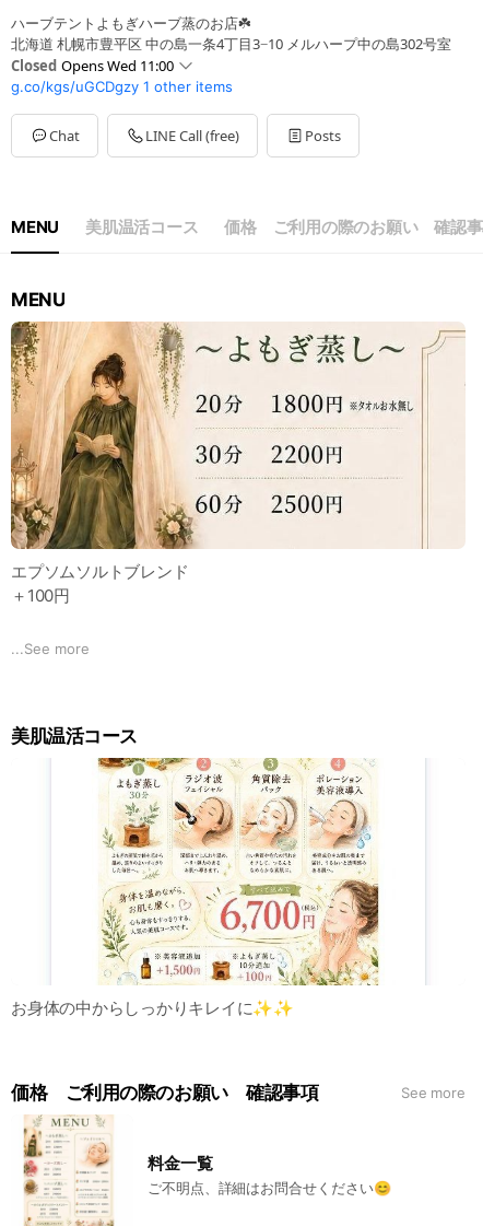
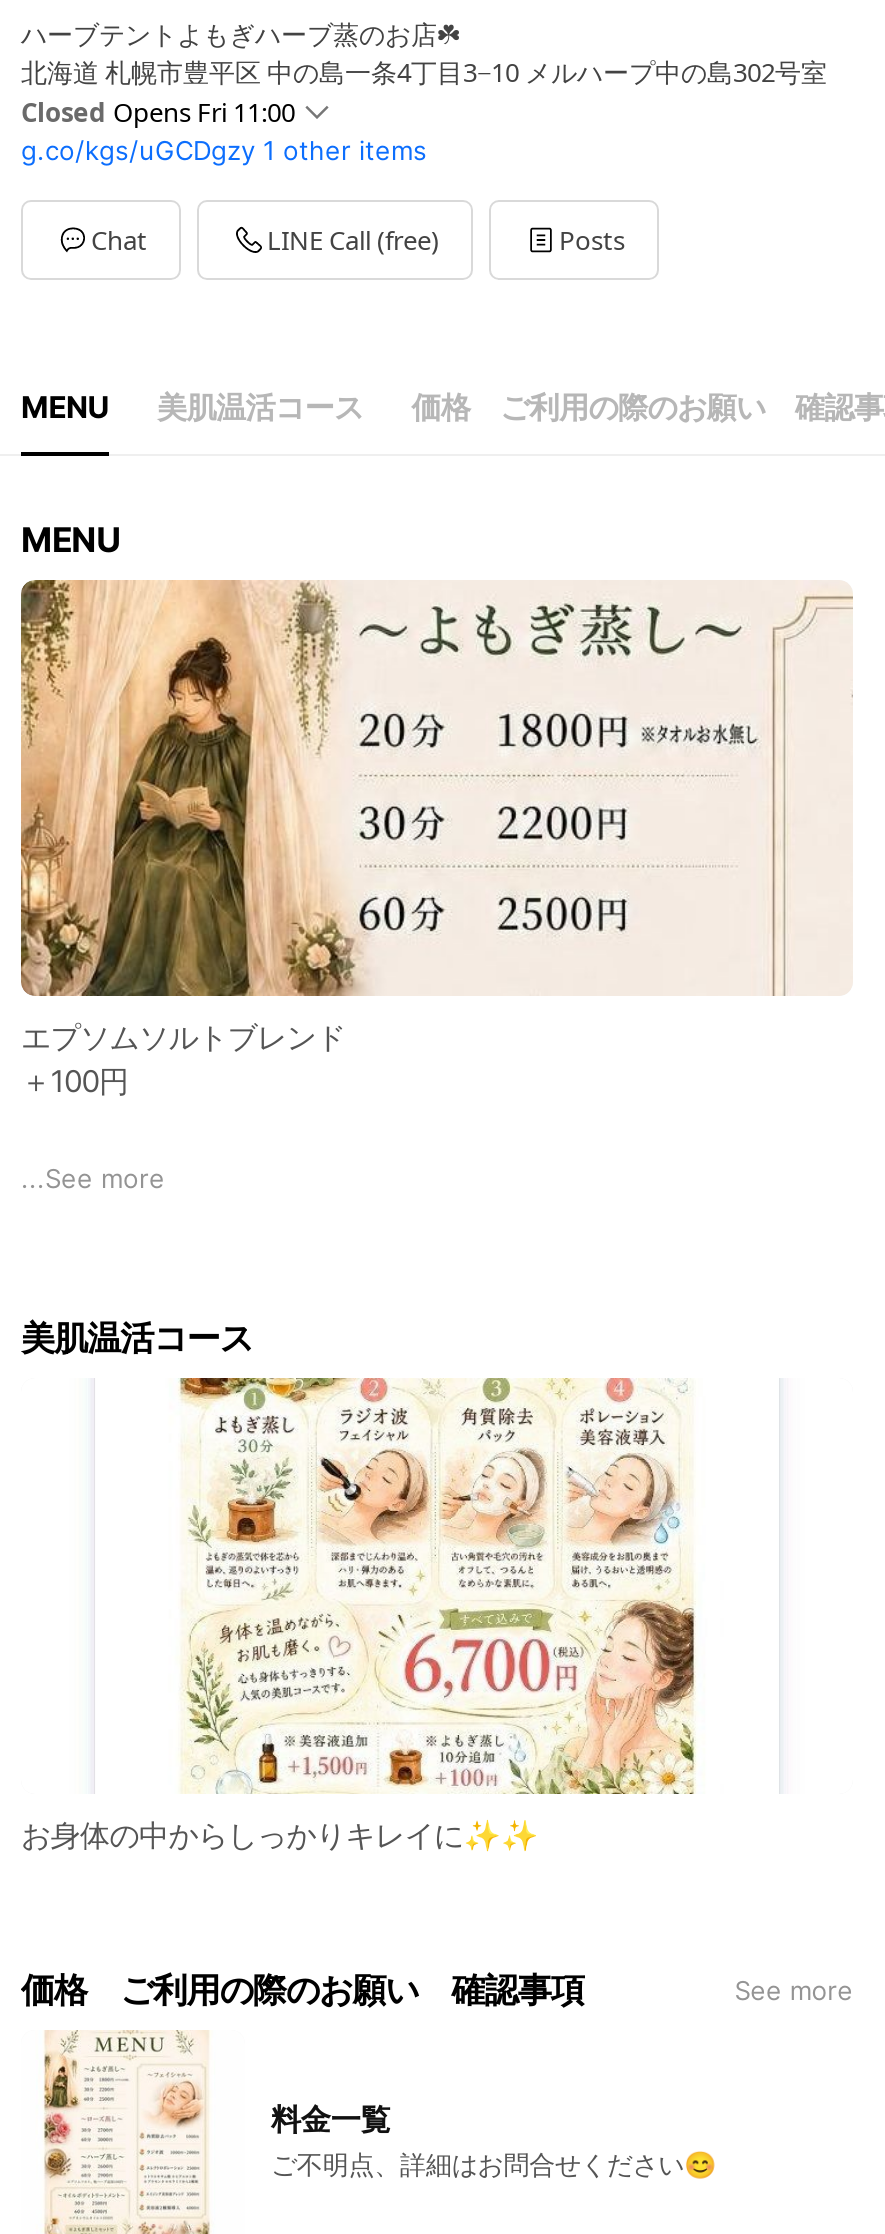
[11,56,174,76] Closed Opens Wed 11:00 -> [21,95,295,131] Closed Opens Fri 11:00

